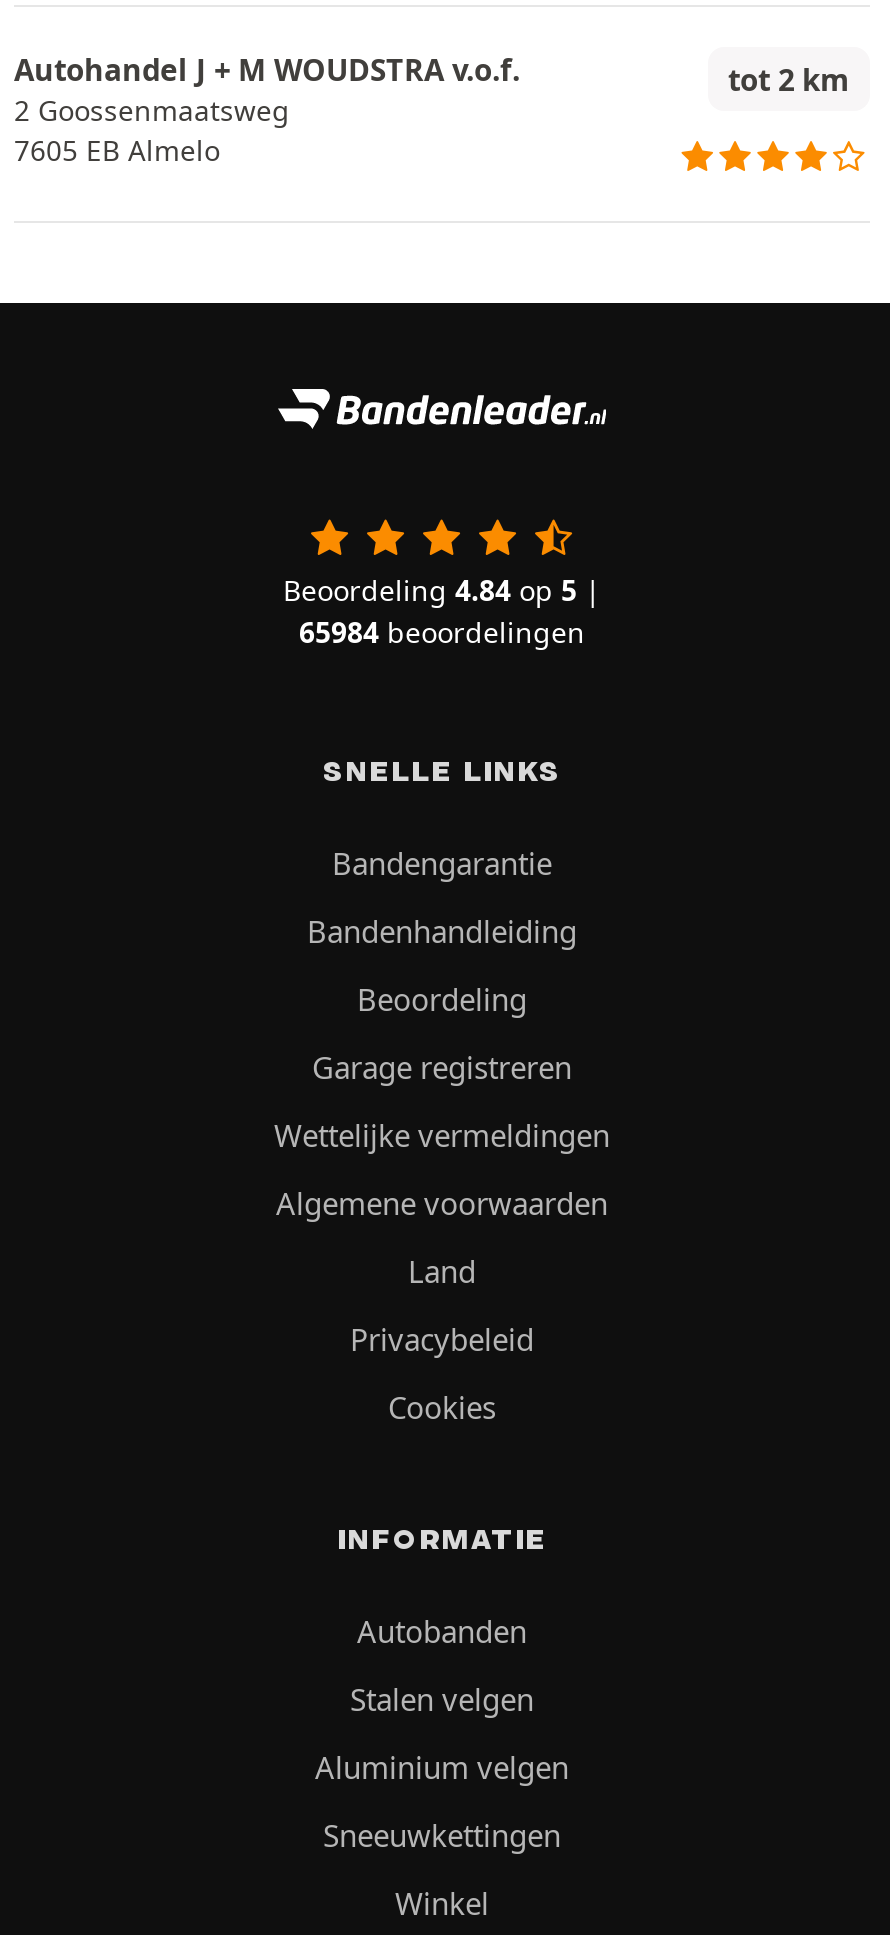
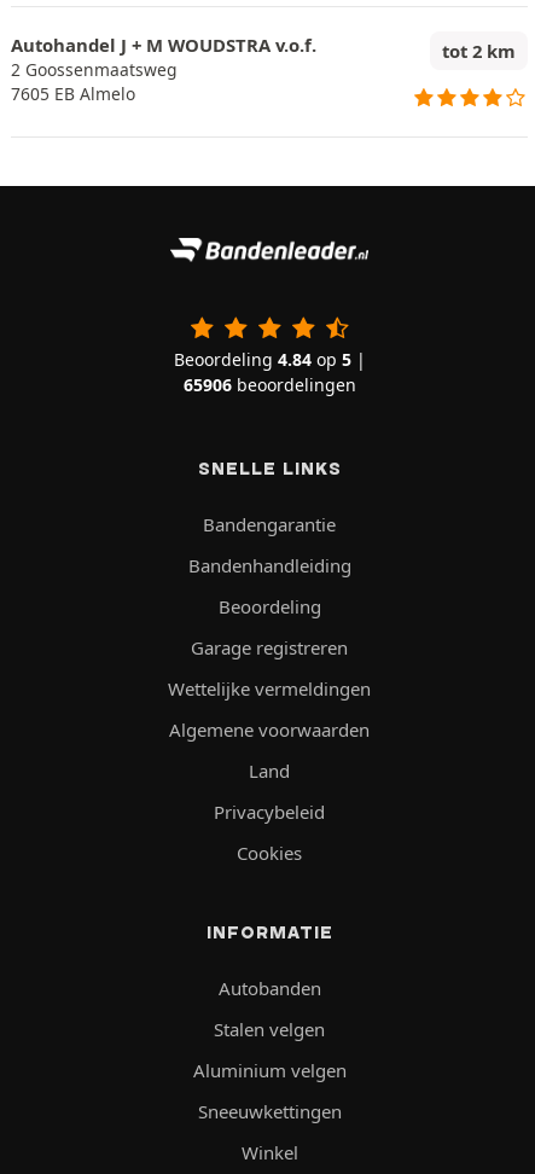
[299,613,585,651] 65984 beoordelingen -> [183,373,356,396] 65906 beoordelingen

